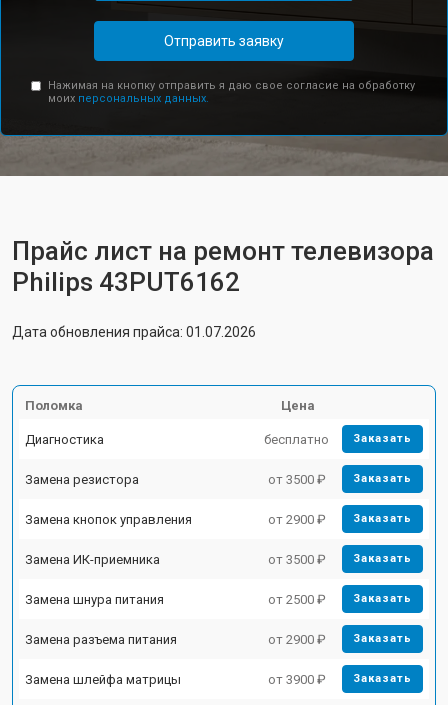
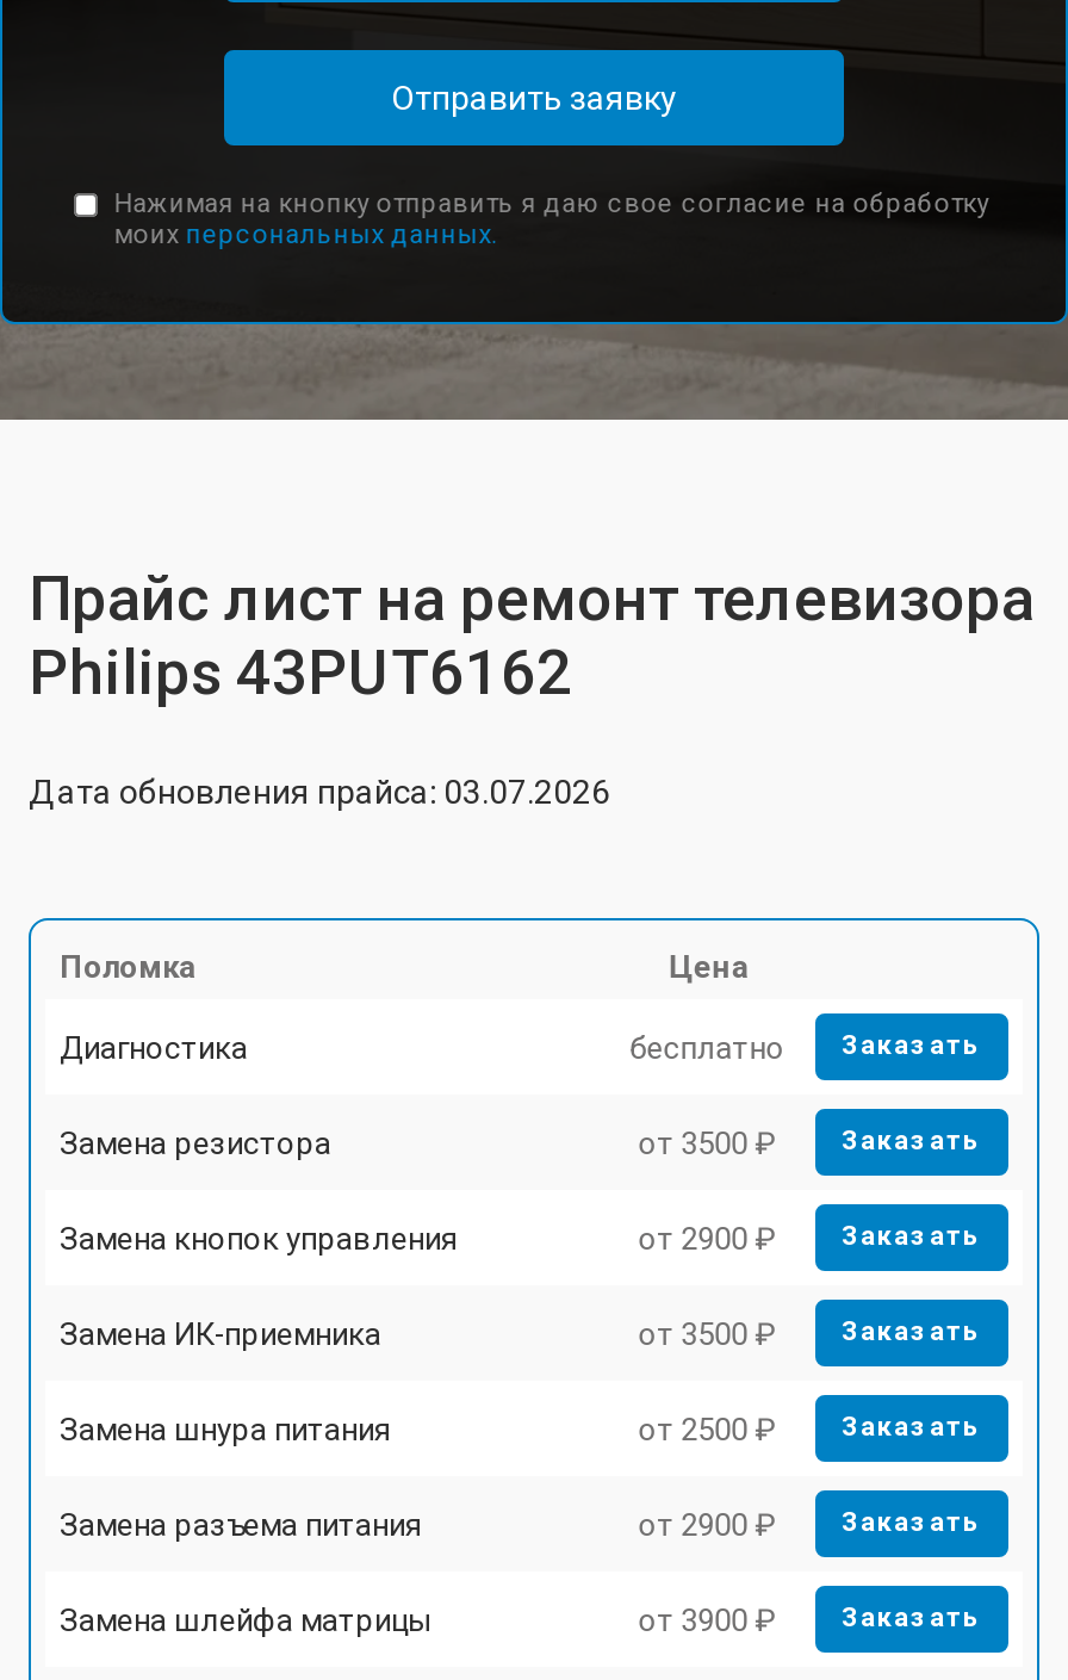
[12,324,256,340] Дата обновления прайса: 01.07.2026 -> [29,773,610,811] Дата обновления прайса: 03.07.2026

